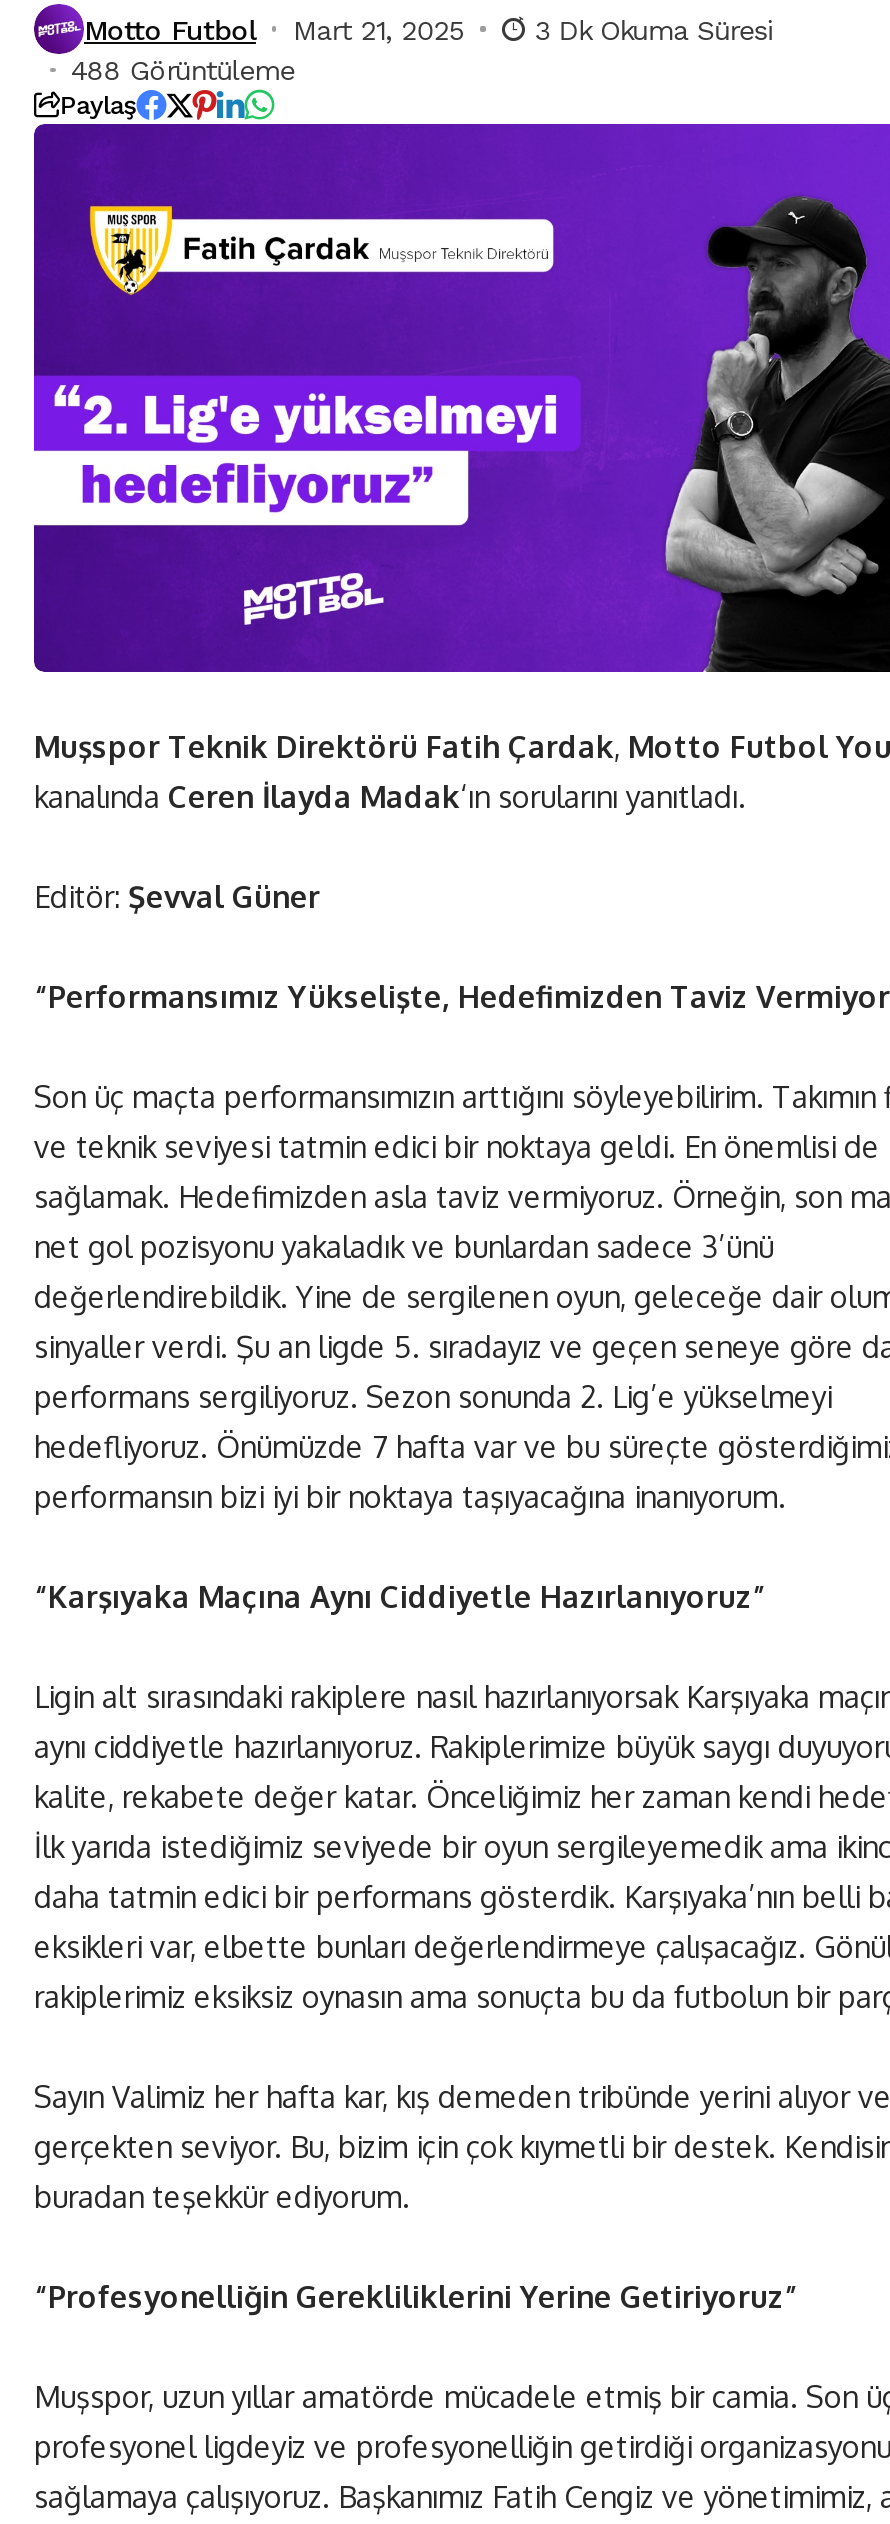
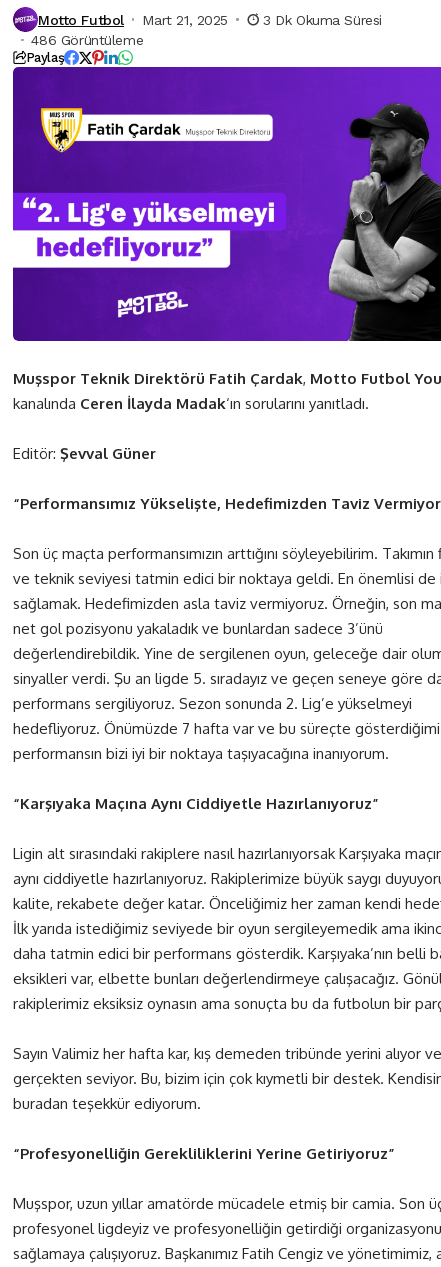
[71,54,294,86] 488 Görüntüleme -> [31,32,143,48] 486 Görüntüleme

